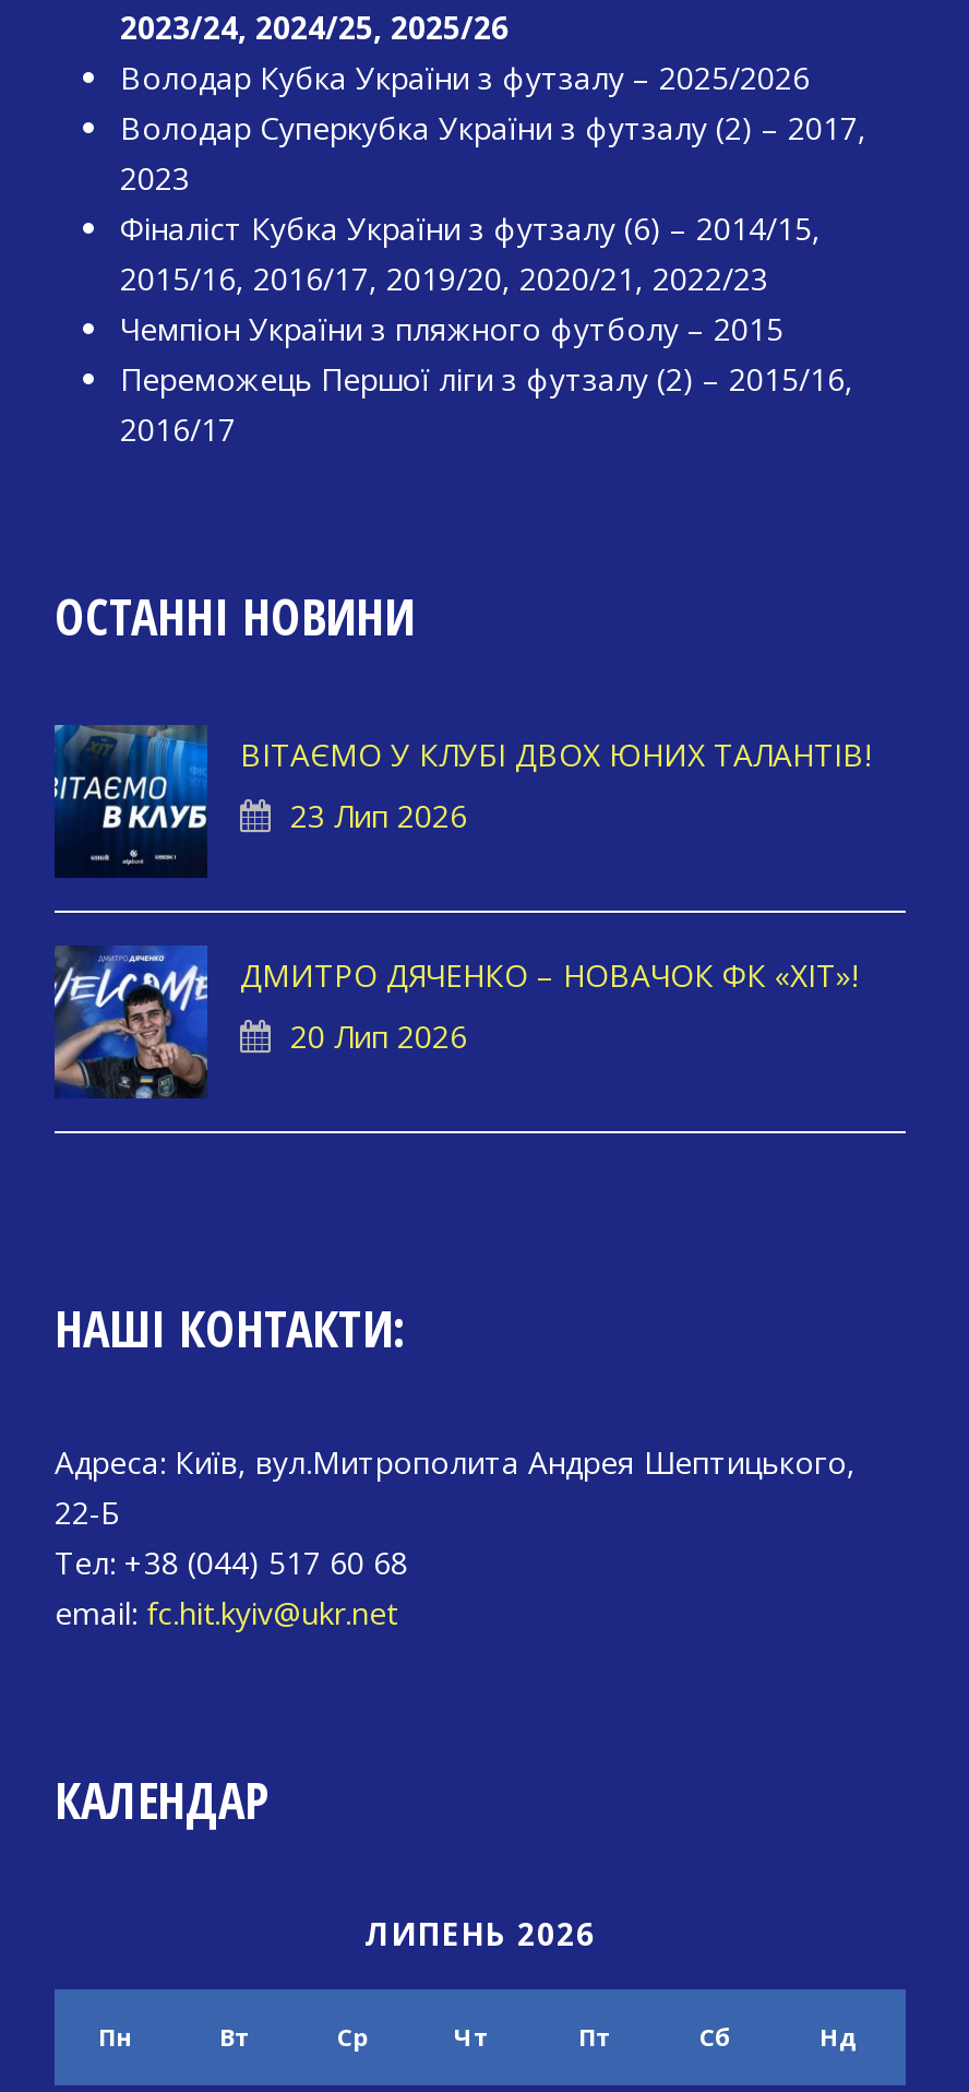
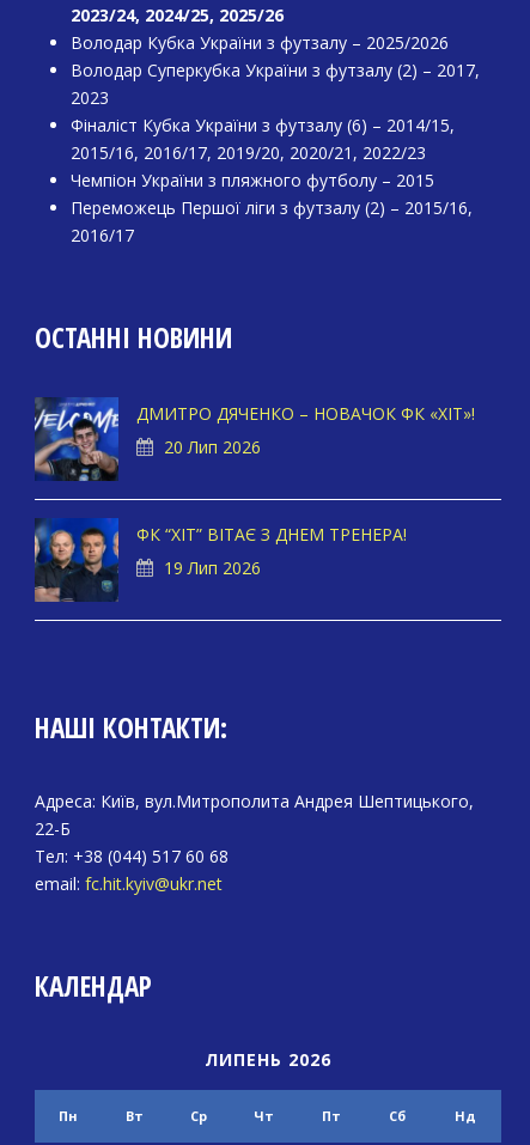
[52,723,871,880] [image] | ВІТАЄМО У КЛУБІ ДВОХ ЮНИХ ТАЛАНТІВ! | 23 Лип 2026 -> none
moved [50,943,858,1103] -> [32,396,475,483]: [image] | ДМИТРО ДЯЧЕНКО – НОВАЧОК ФК «ХІТ»! | 20 Лип 2026
none -> [33,518,407,603] [image] | ФК “ХІТ” ВІТАЄ З ДНЕМ ТРЕНЕРА! | 19 Лип 2026

